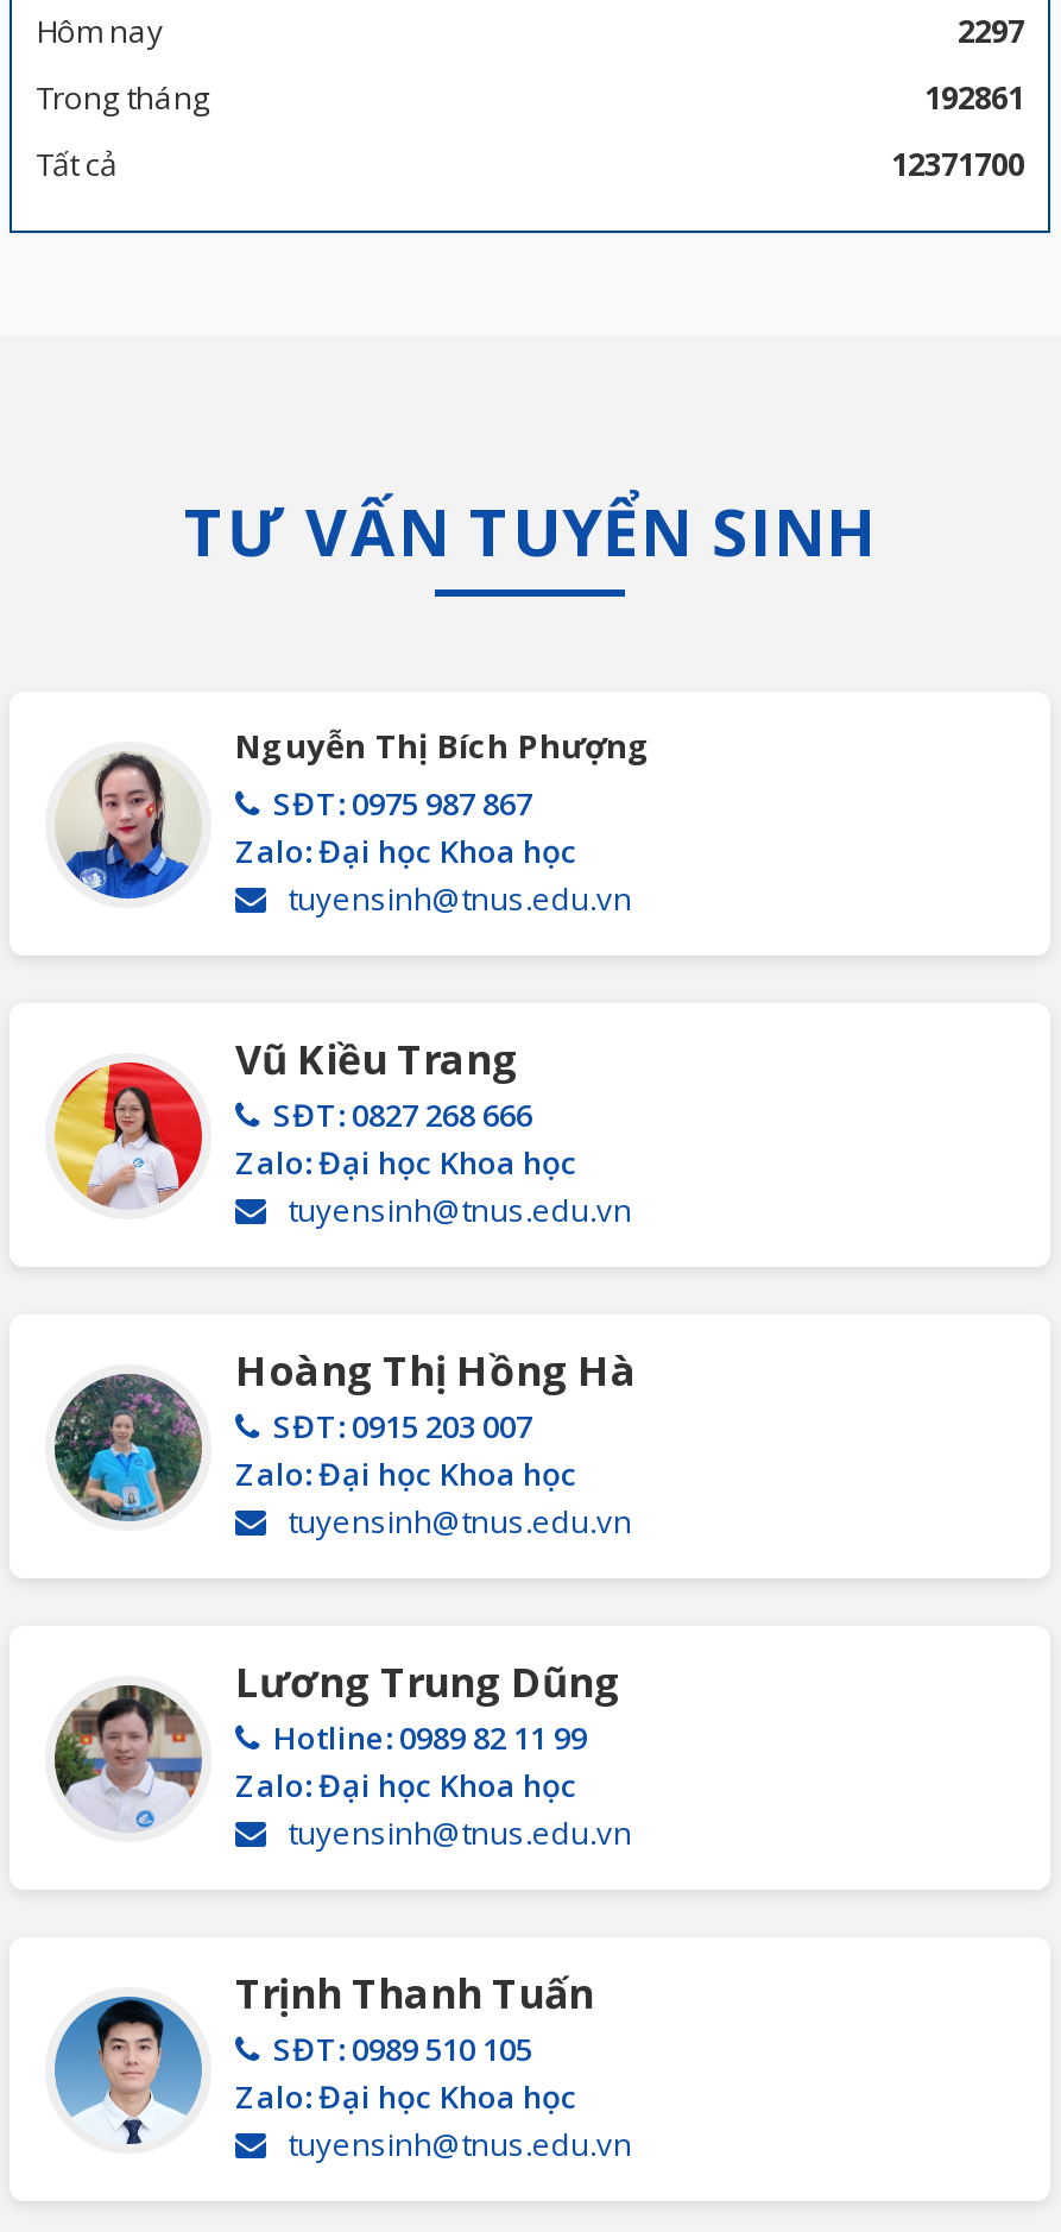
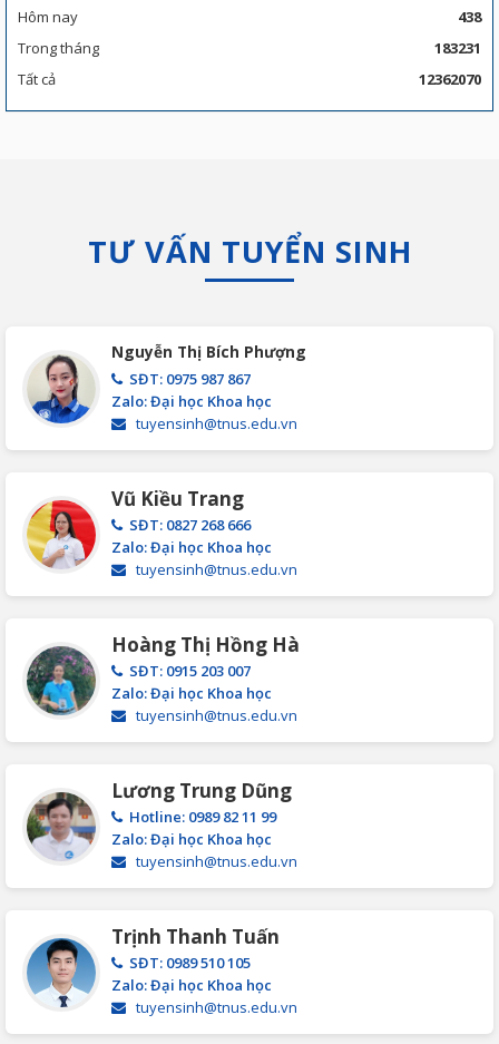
[958,10,1024,53] 2297 -> [458,7,481,27] 438
[924,77,1024,119] 192861 -> [434,38,481,58] 183231
[891,143,1024,186] 12371700 -> [419,69,481,89] 12362070

